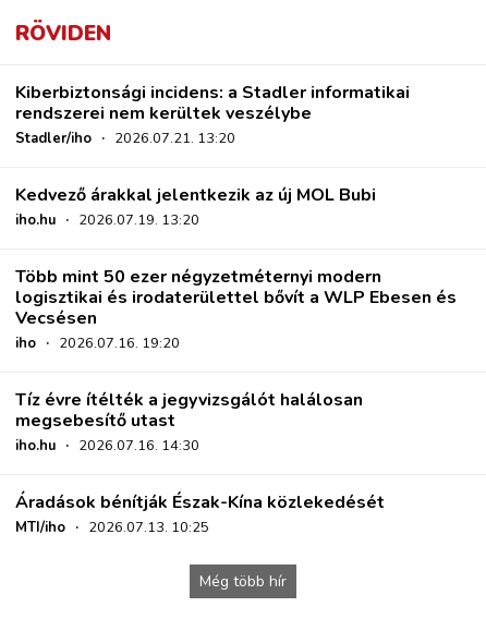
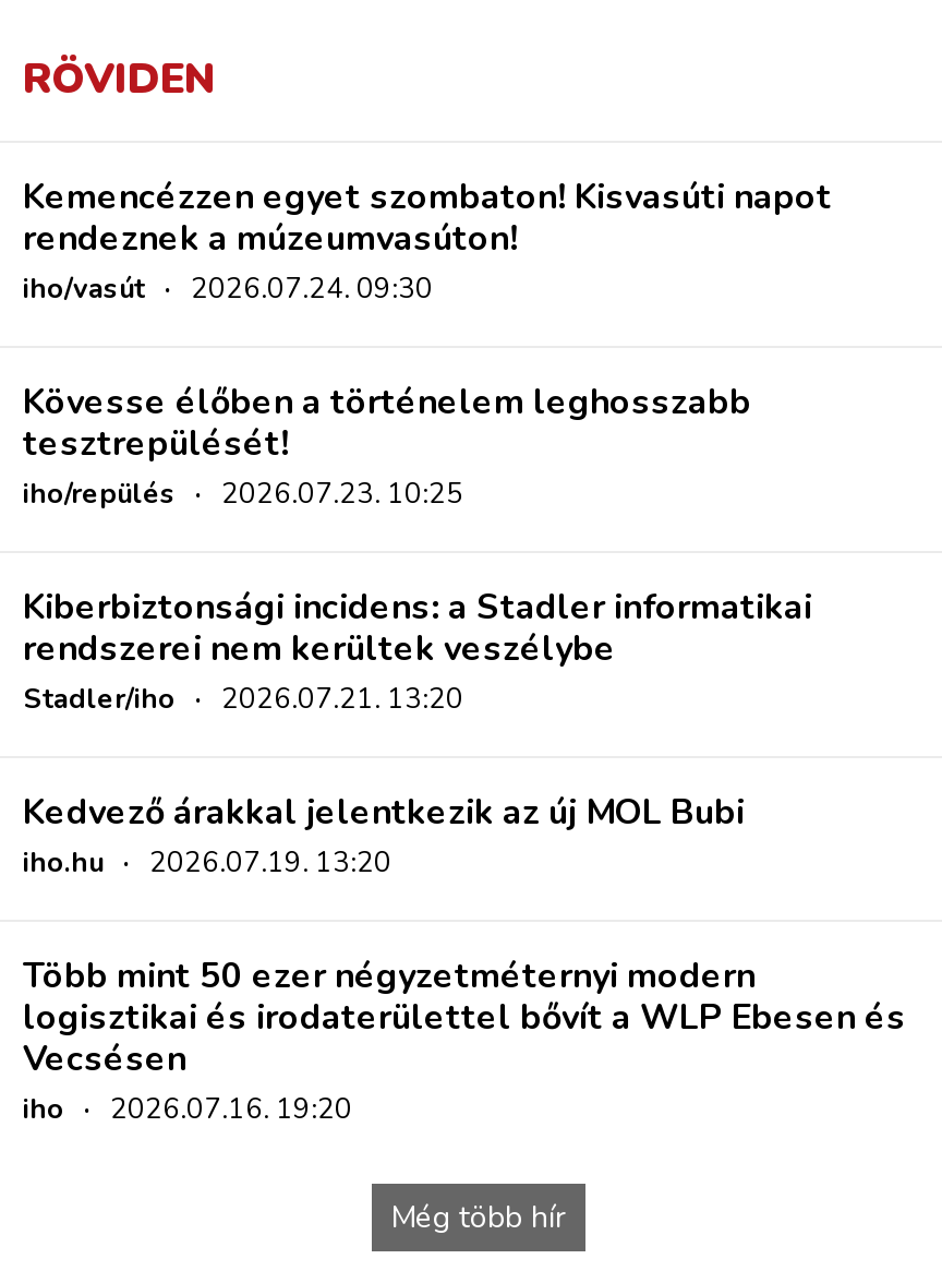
none -> [23,172,832,513] Kemencézzen egyet szombaton! Kisvasúti napot | rendeznek a múzeumvasúton! | iho/vasút · 2026.07.24. 09:30 | Kövesse élőben a történelem leghosszabb | tesztrepülését! | iho/repülés · 2026.07.23. 10:25
moved [15,80,457,353] -> [23,583,906,1128]: Kiberbiztonsági incidens: a Stadler informatikai | rendszerei nem kerültek veszélybe | Stadler/iho · 2026.07.21. 13:20 | ... | Vecsésen | iho · 2026.07.16. 19:20
[15,387,385,537] Tíz évre ítélték a jegyvizsgálót halálosan | megsebesítő utast | iho.hu · 2026.07.16. 14:30 | Áradások bénítják Észak-Kína közlekedését | MTI/iho · 2026.07.13. 10:25 -> none

